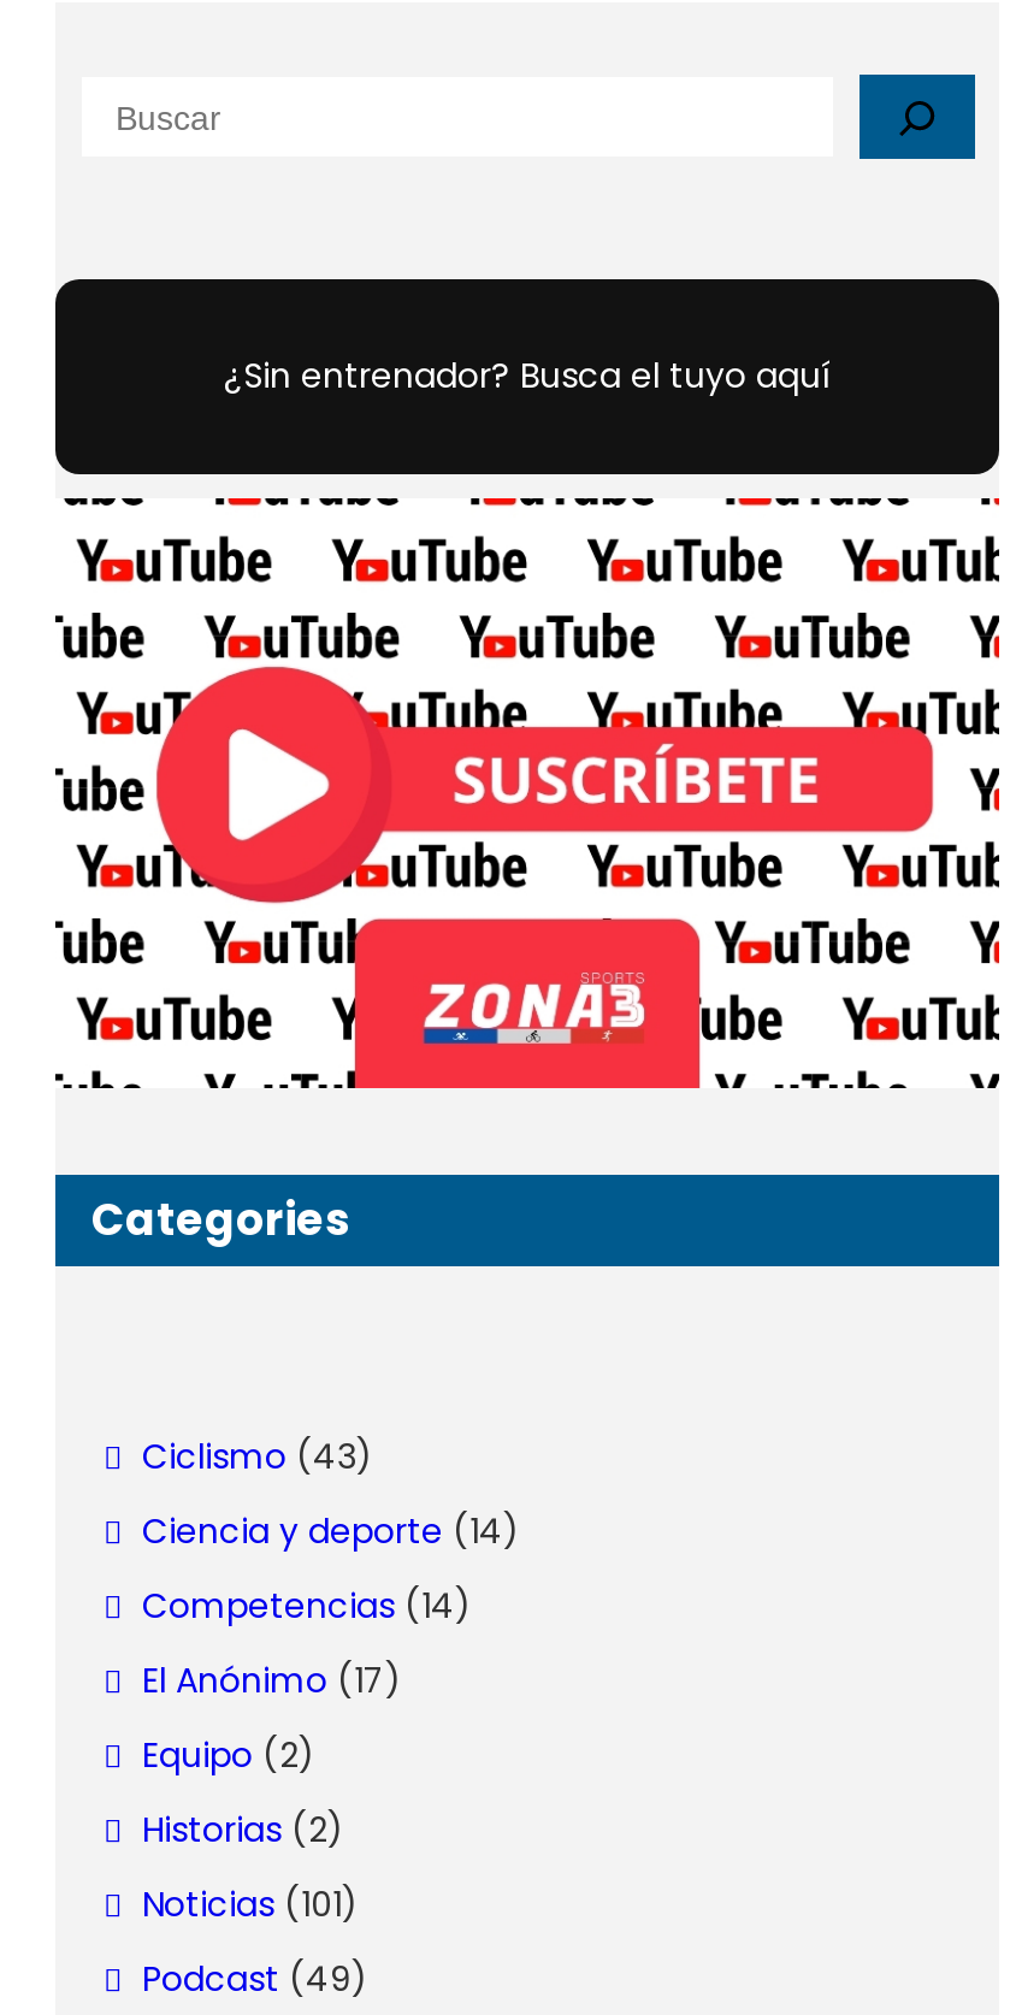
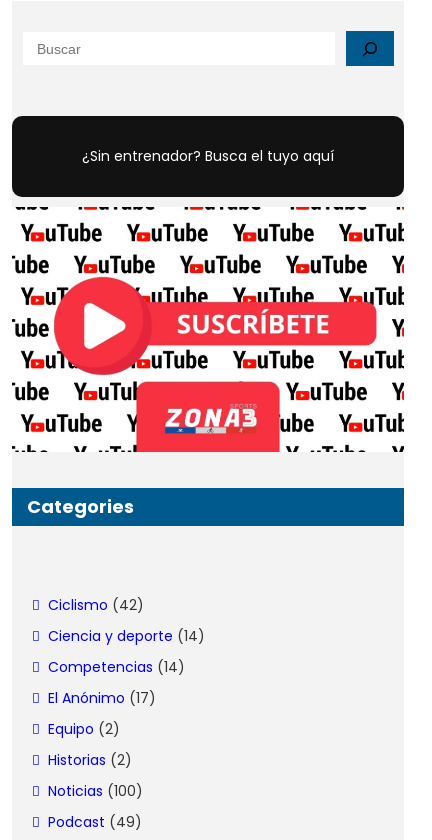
[142,1433,373,1481] Ciclismo (43) -> [48,595,144,615] Ciclismo (42)
[142,1881,359,1929] Noticias (101) -> [48,781,143,801] Noticias (100)

